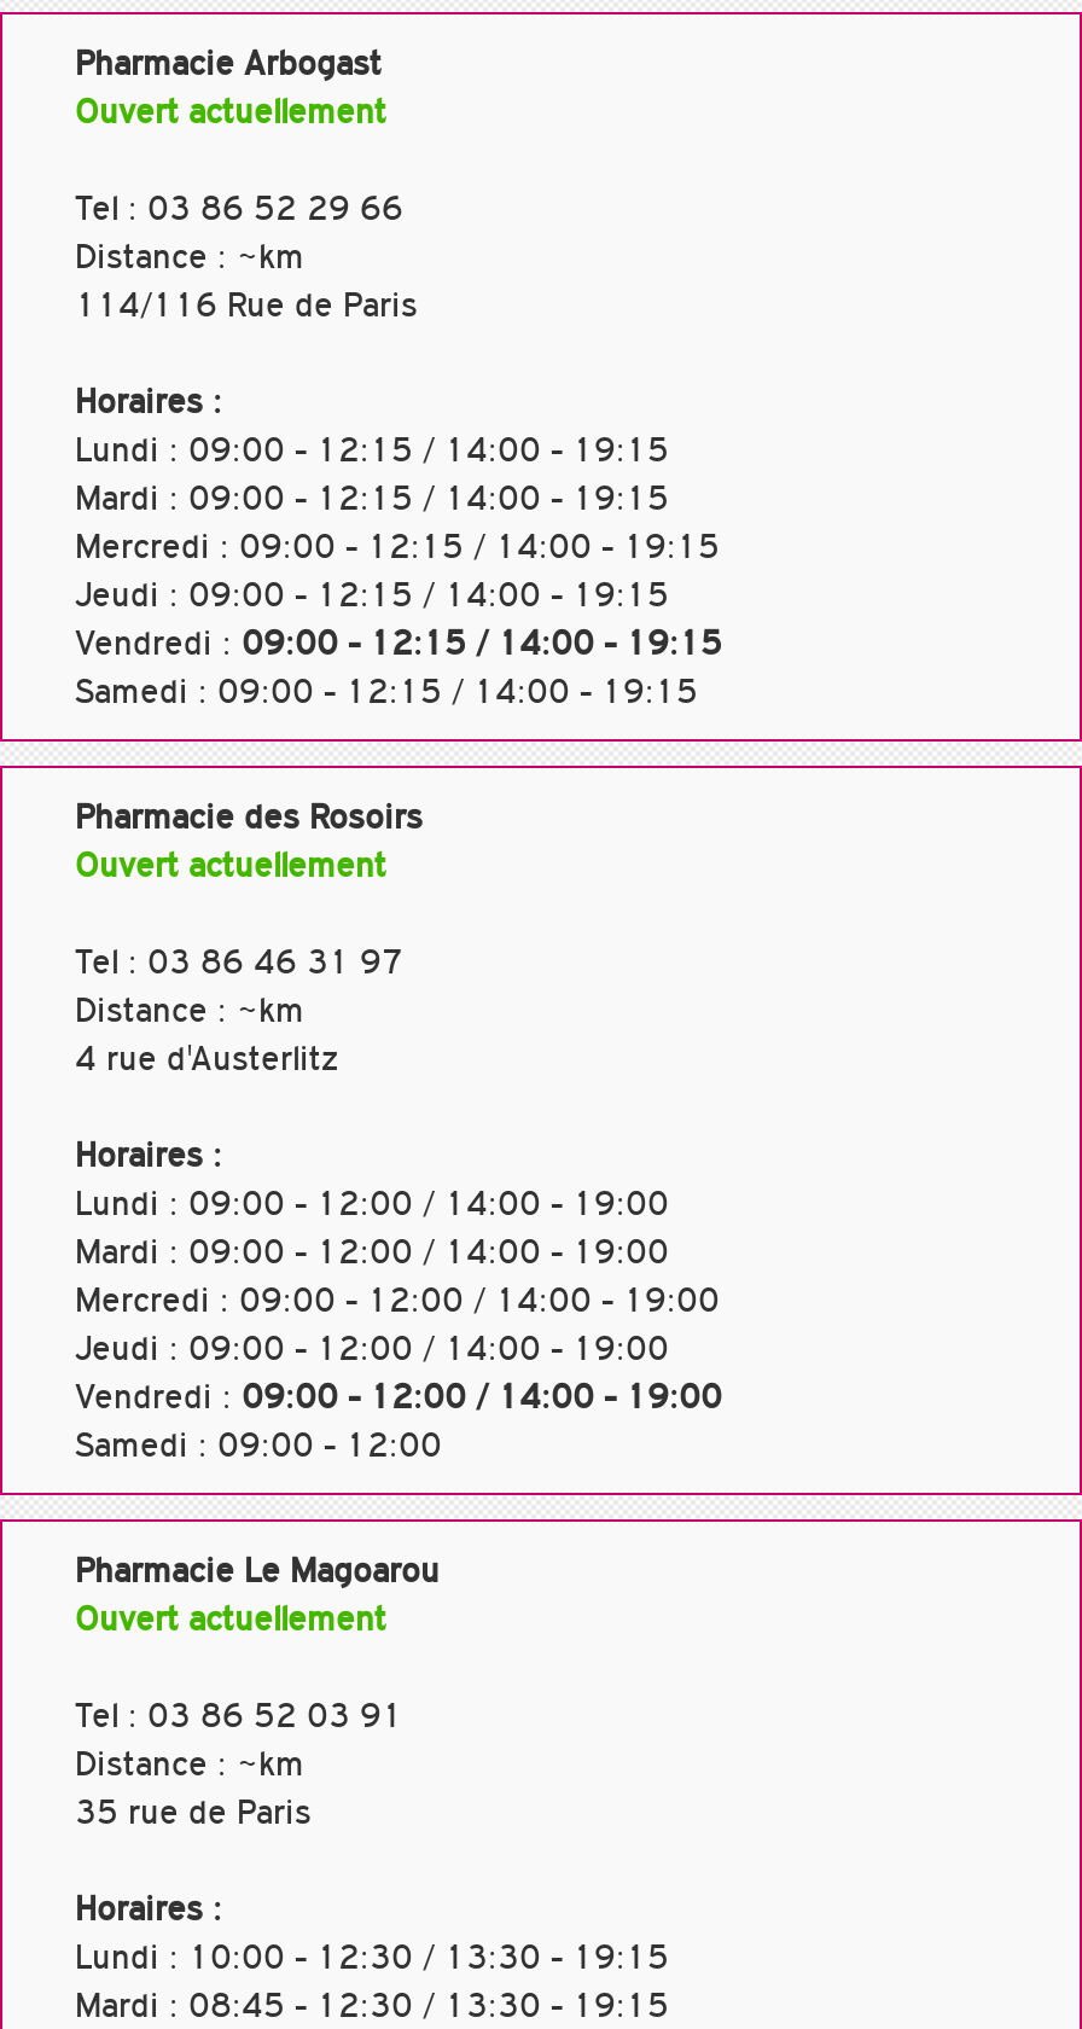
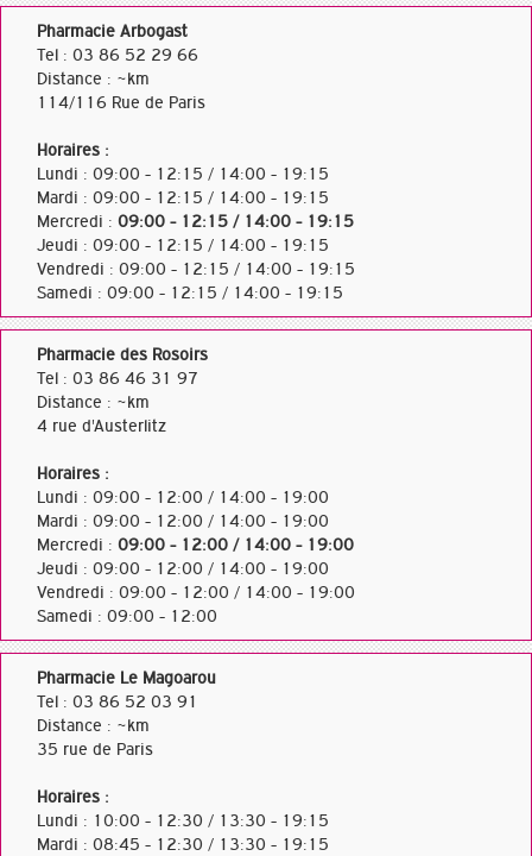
[75,92,386,130] Ouvert actuellement -> none
[75,845,386,884] Ouvert actuellement -> none
[75,1599,386,1638] Ouvert actuellement -> none

